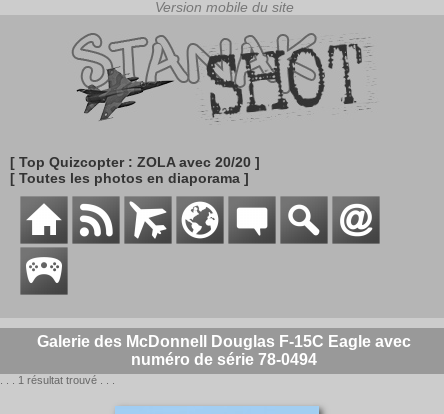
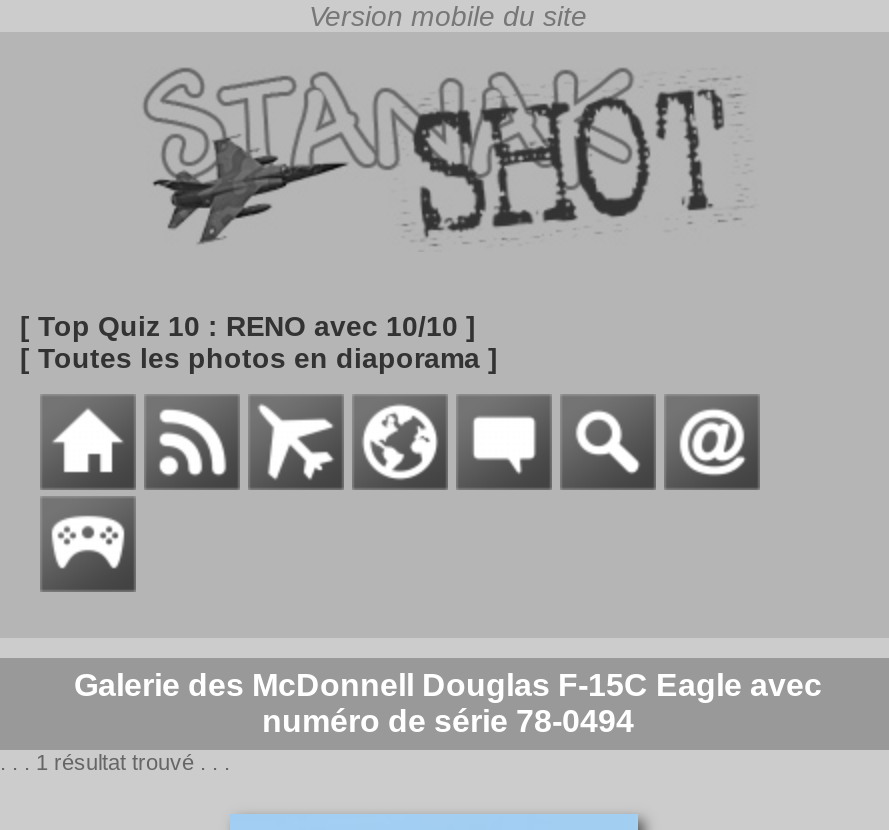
[10,154,260,170] [ Top Quizcopter : ZOLA avec 20/20 ] -> [20,310,476,342] [ Top Quiz 10 : RENO avec 10/10 ]

